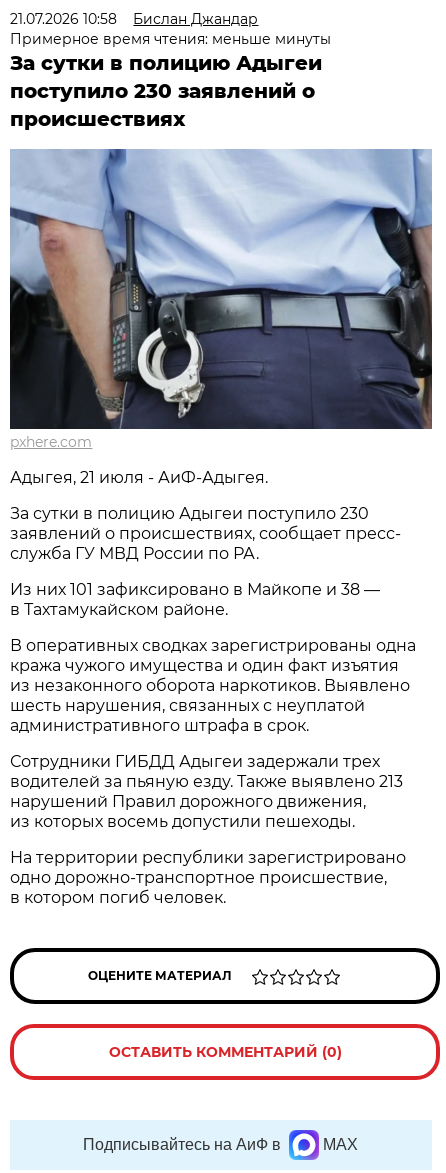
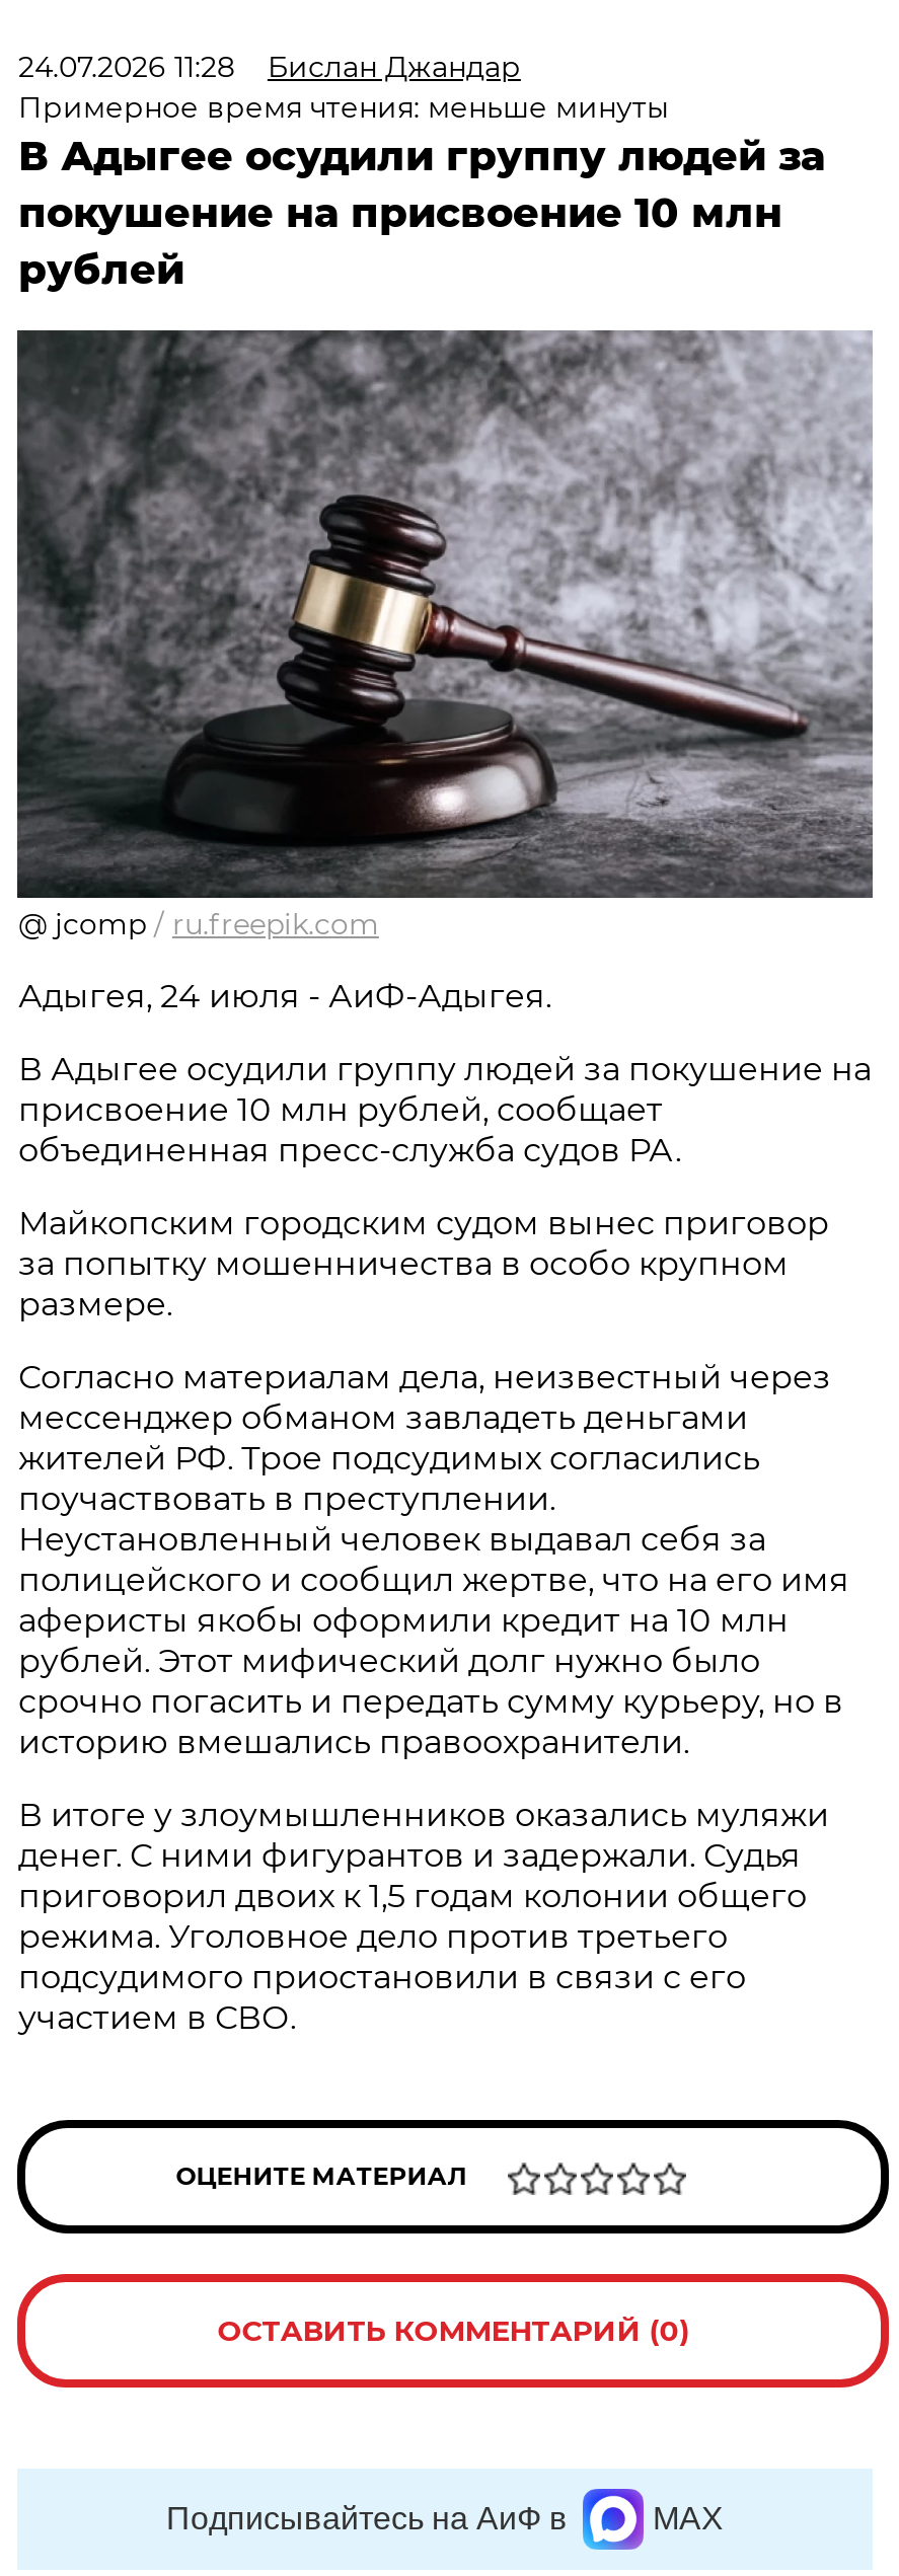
[10,10,258,28] 21.07.2026 10:58 Бислан Джандар -> [18,49,521,85] 24.07.2026 11:28 Бислан Джандар
[10,51,322,131] За сутки в полицию Адыгеи | поступило 230 заявлений о | происшествиях -> [18,132,825,294] В Адыгее осудили группу людей за | покушение на присвоение 10 млн | рублей
[10,148,432,907] [image] | pxhere.com | Адыгея, 21 июля - АиФ-Адыгея. | За сутки в полицию Адыгеи поступило 230 | заявлений о происшествиях, сообщает пресс- | служба ГУ МВД России по РА. | Из них 101 зафиксировано в Майкопе и 38 — | в Тахтамукайском районе. | В оперативных сводках зарегистрированы одна | кража чужого имущества и один факт изъятия | из незаконного оборота наркотиков. Выявлено | шесть нарушения, связанных с неуплатой | административного штрафа в срок. | Сотрудники ГИБДД Адыгеи задержали трех | водителей за пьяную езду. Также выявлено 213 | нарушений Правил дорожного движения, | из которых восемь допустили пешеходы. | На территории республики зарегистрировано | одно дорожно-транспортное происшествие, | в котором погиб человек. -> [17,330,873,2037] [image] | @ jcomp / ru.freepik.com | Адыгея, 24 июля - АиФ-Адыгея. | В Адыгее осудили группу людей за покушение на | присвоение 10 млн рублей, сообщает | объединенная пресс-служба судов РА. | Майкопским городским судом вынес приговор | за попытку мошенничества в особо крупном | размере. | Согласно материалам дела, неизвестный через | мессенджер обманом завладеть деньгами | жителей РФ. Трое подсудимых согласились | поучаствовать в преступлении. | Неустановленный человек выдавал себя за | полицейского и сообщил жертве, что на его имя | аферисты якобы оформили кредит на 10 млн | рублей. Этот мифический долг нужно было | срочно погасить и передать сумму курьеру, но в | историю вмешались правоохранители. | В итоге у злоумышленников оказались муляжи | денег. С ними фигурантов и задержали. Судья | приговорил двоих к 1,5 годам колонии общего | режима. Уголовное дело против третьего | подсудимого приостановили в связи с его | участием в СВО.

